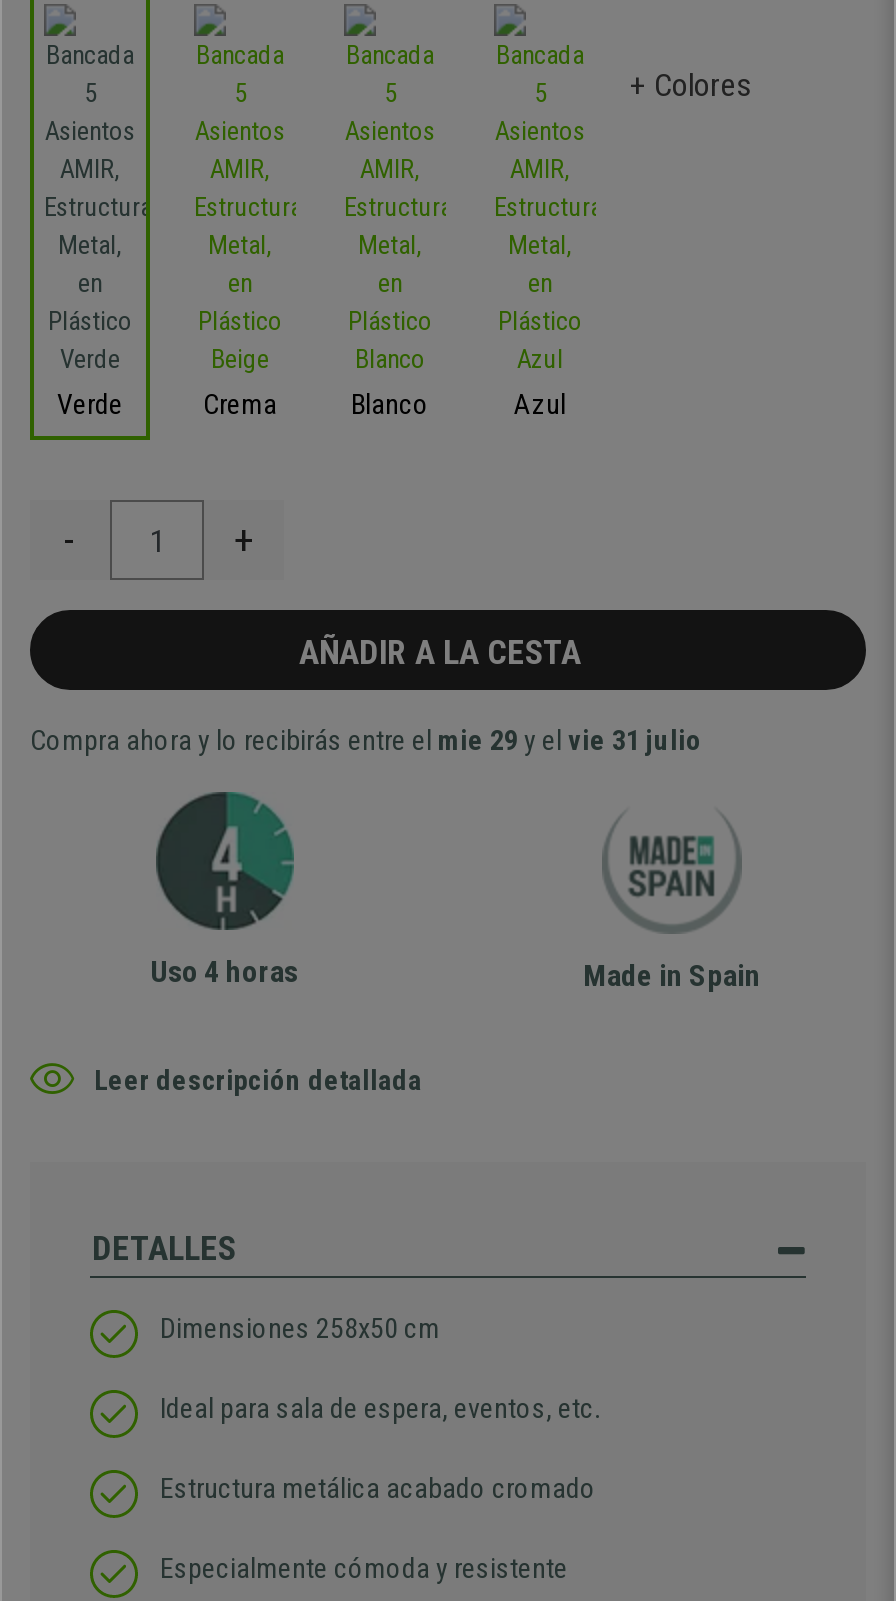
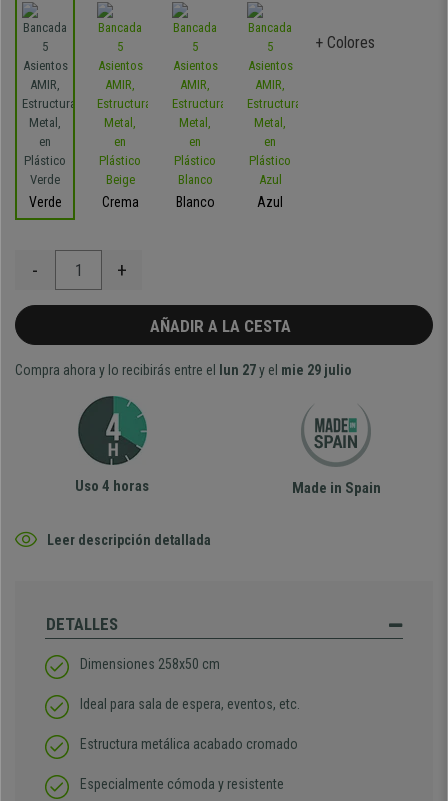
[30,724,702,756] Compra ahora y lo recibirás entre el mie 29 y el vie 31 julio -> [15,362,352,378] Compra ahora y lo recibirás entre el lun 27 y el mie 29 julio

